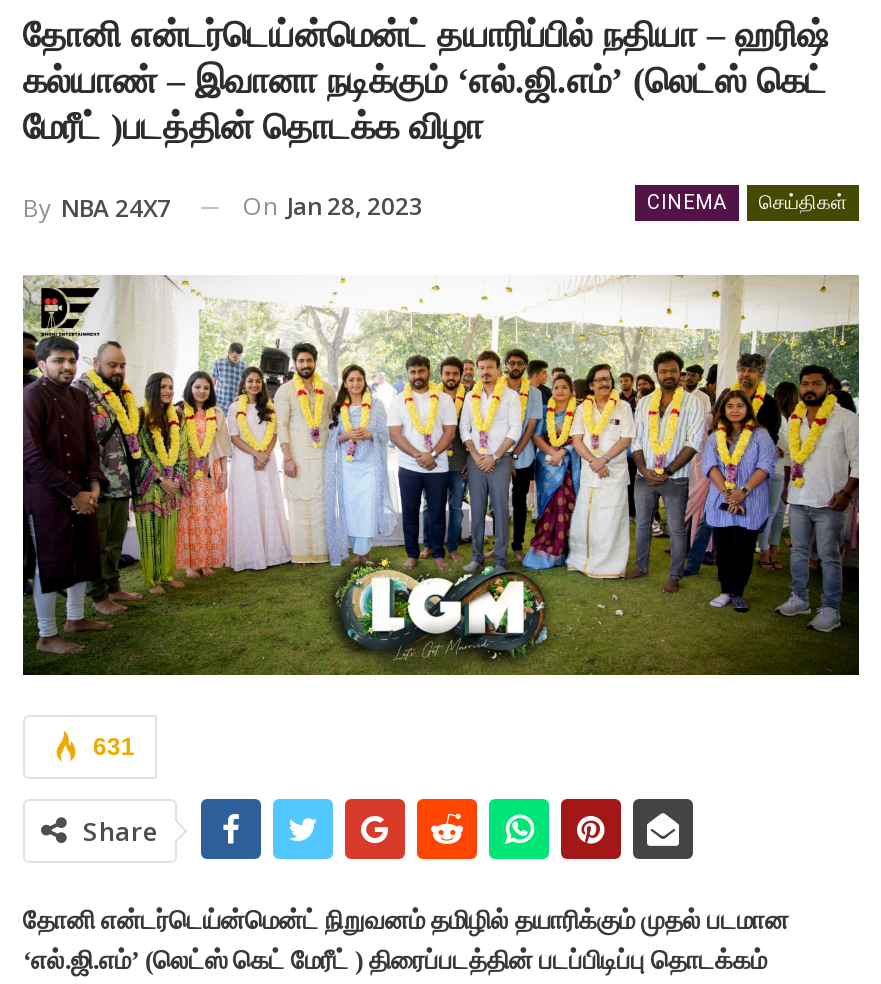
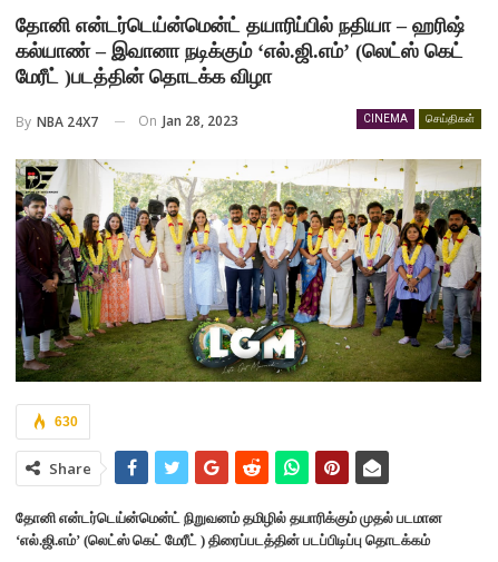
[93,733,135,761] 631 -> [55,414,78,430] 630

